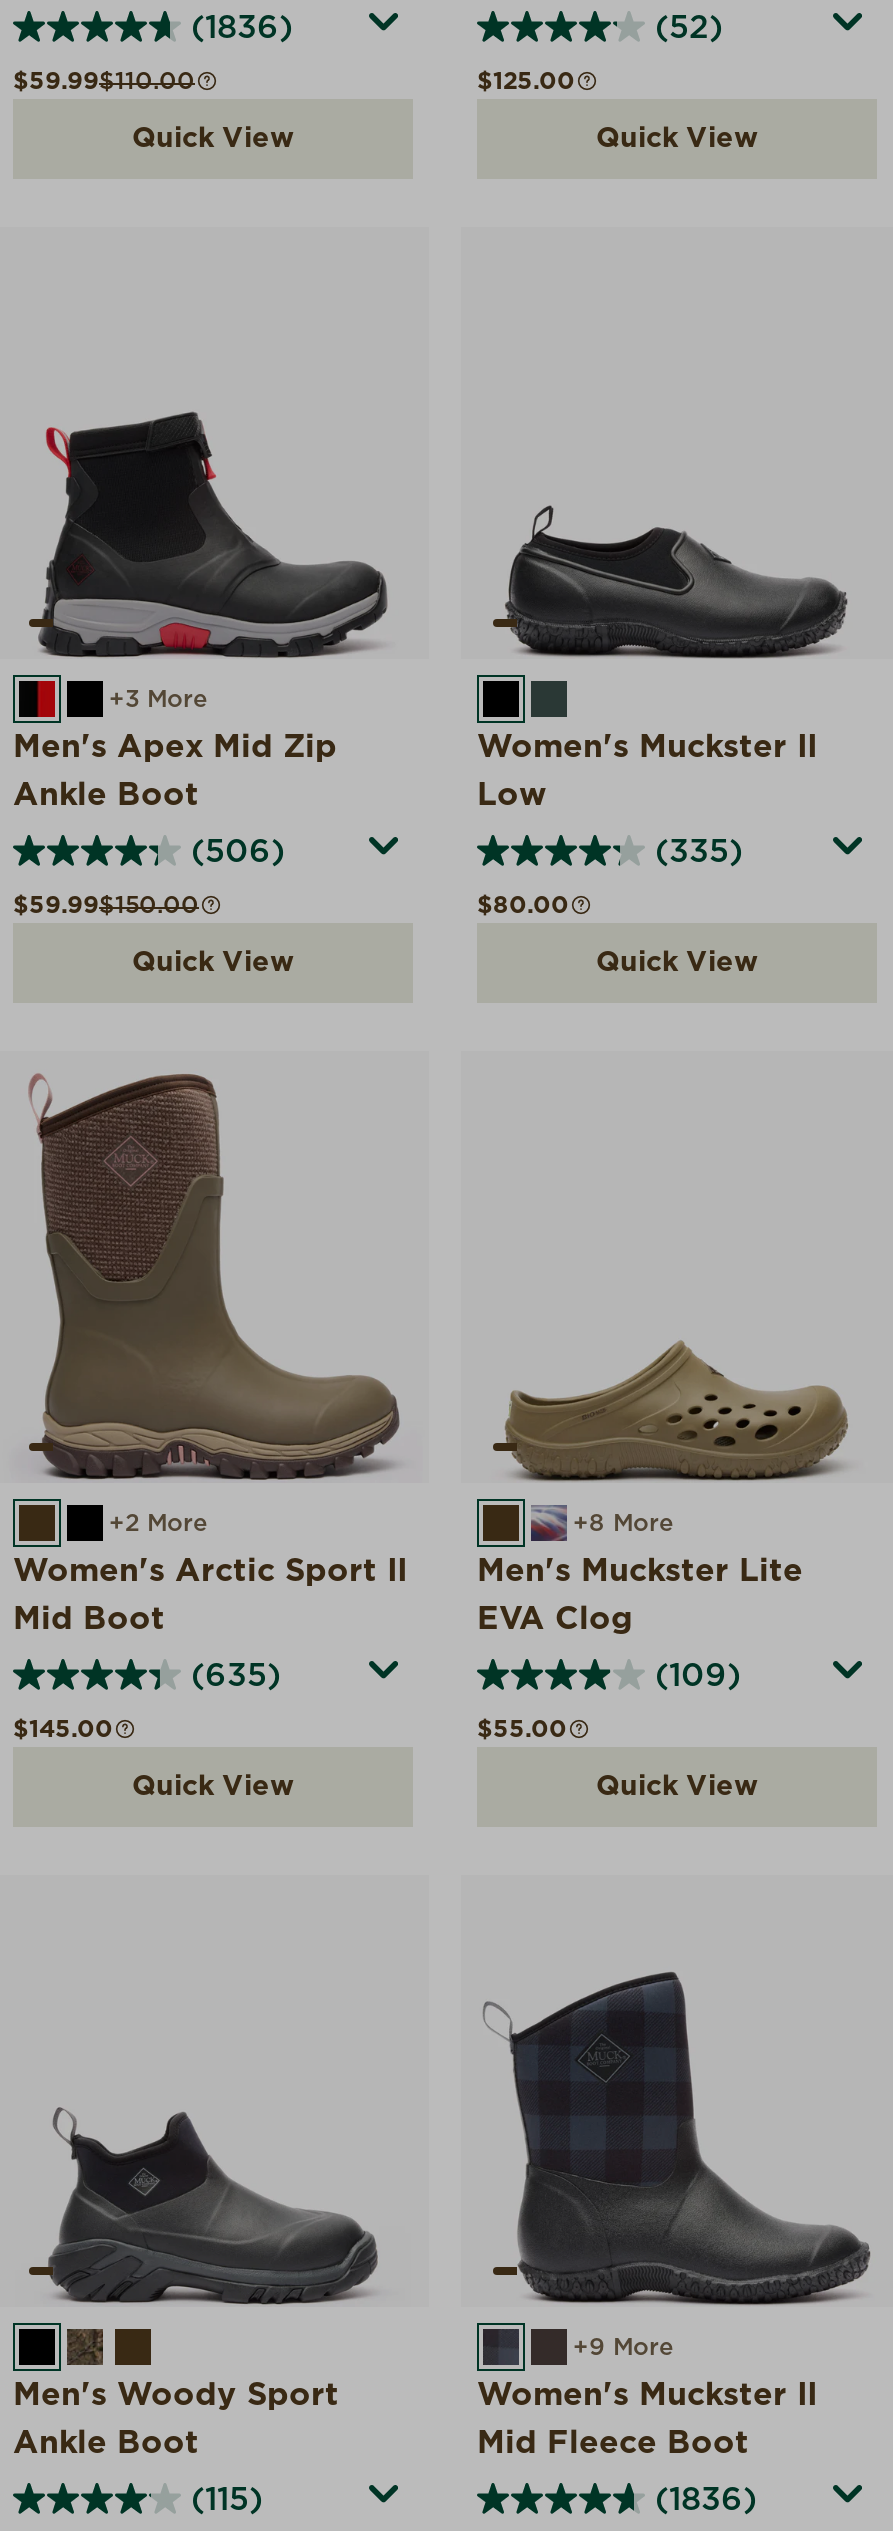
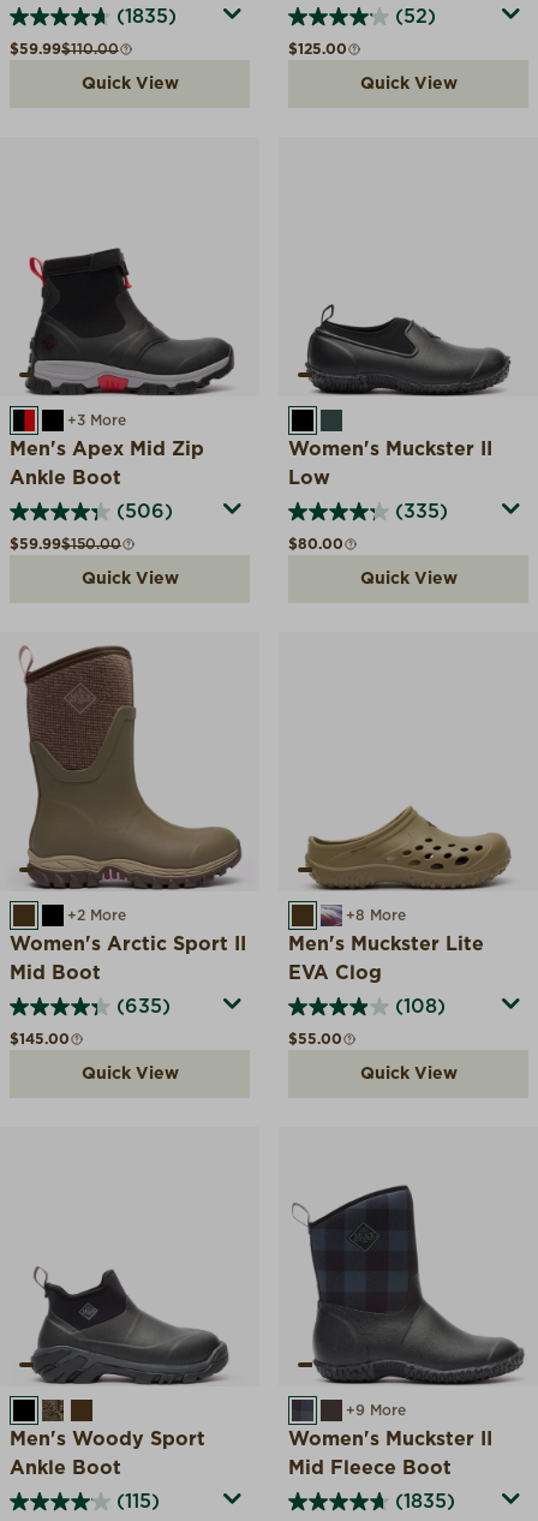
[191,11,293,43] (1836) -> [116,7,177,27] (1835)
[655,1659,741,1691] (109) -> [395,997,446,1017] (108)
[655,2483,757,2515] (1836) -> [395,1492,455,1512] (1835)

